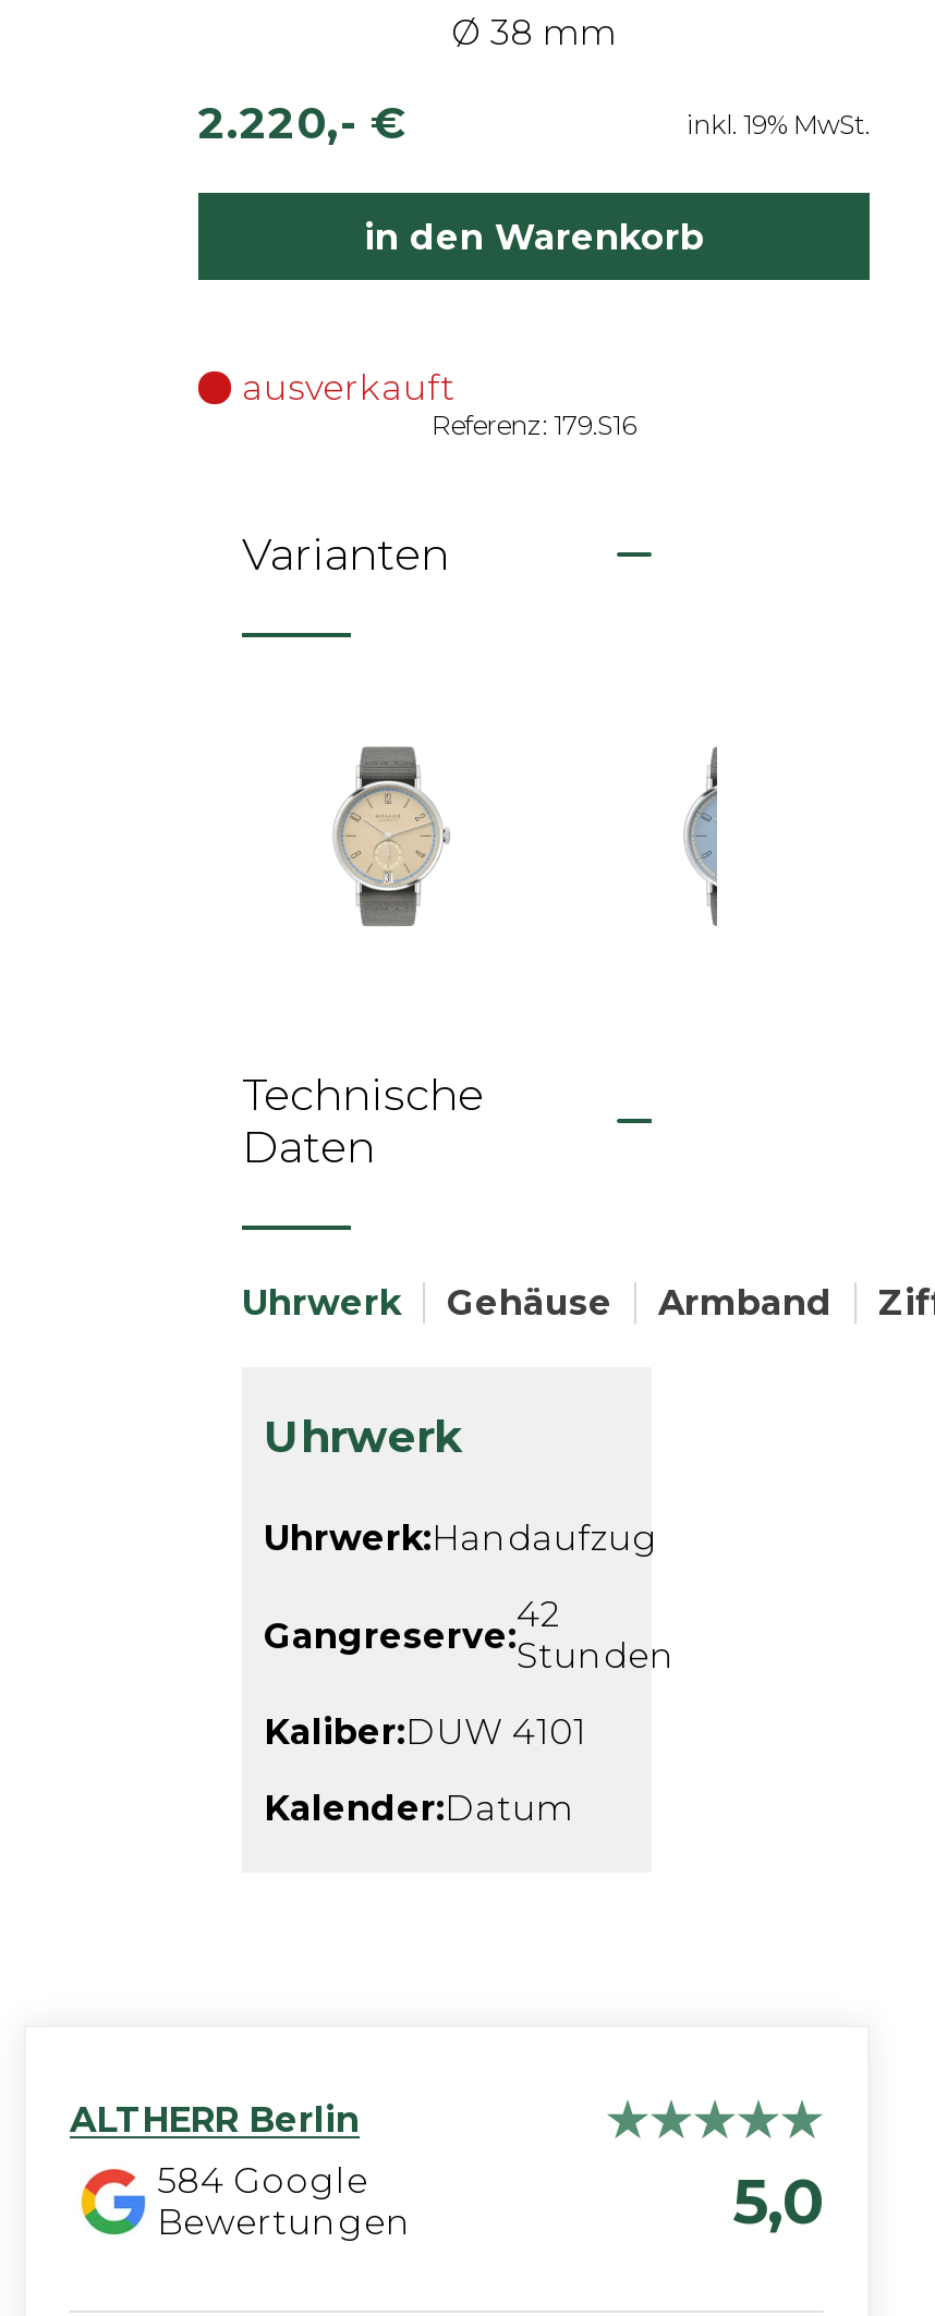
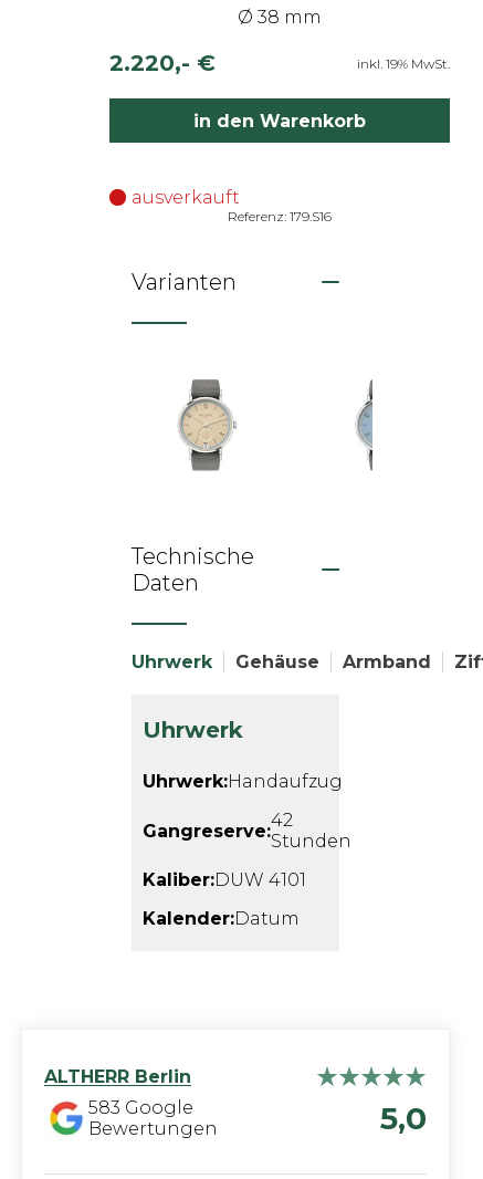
[157,2160,368,2202] 584 Google -> [88,1097,193,1118] 583 Google

